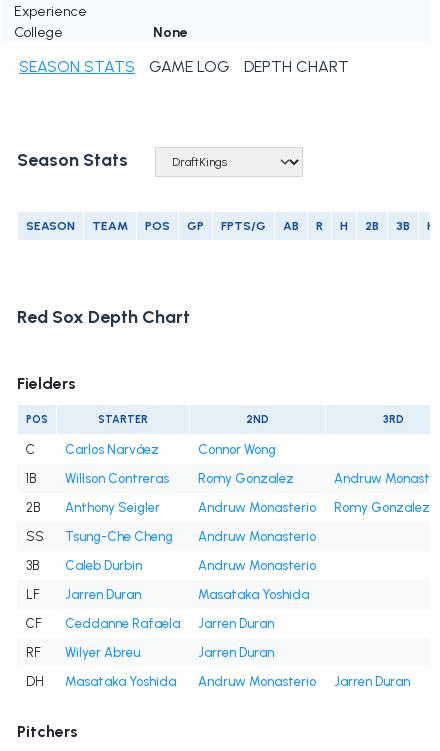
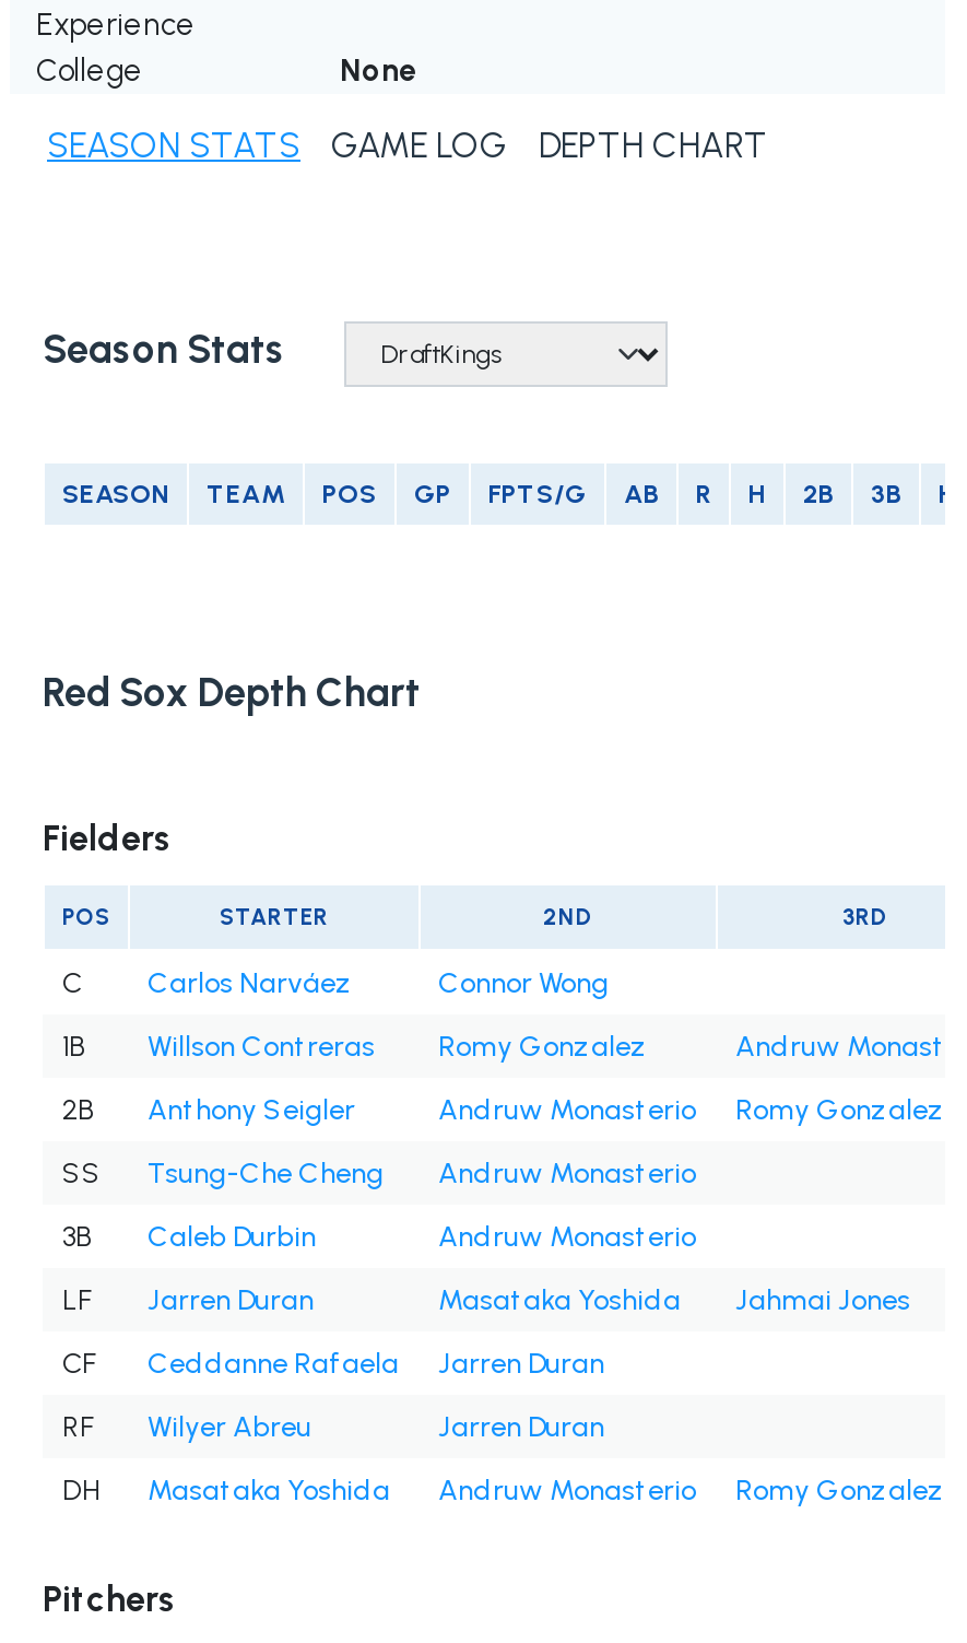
none -> [735,1284,910,1317] Jahmai Jones
[334,674,410,689] Jarren Duran -> [735,1474,945,1507] Romy Gonzalez

